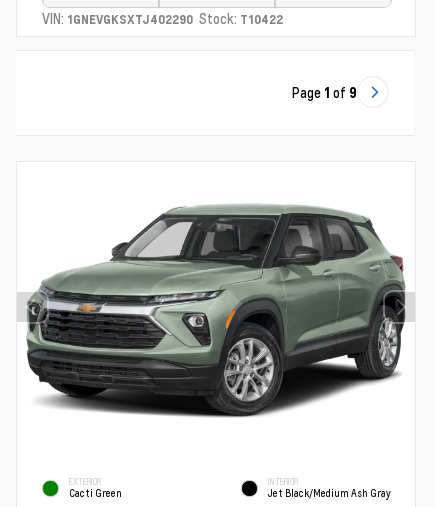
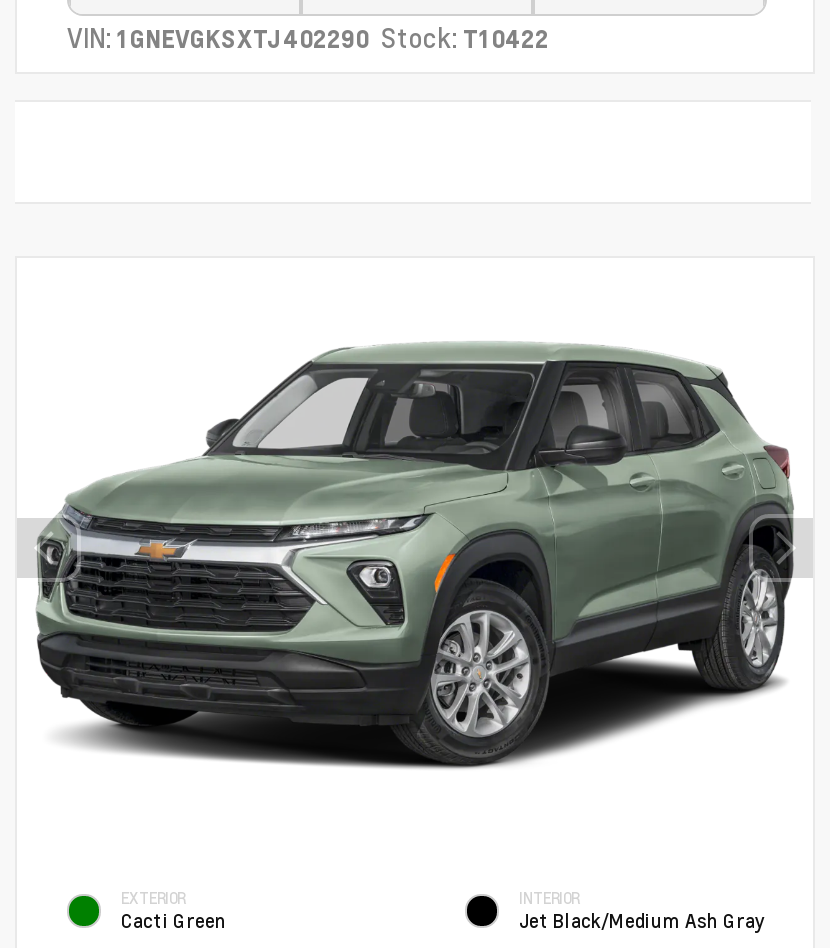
[292,84,357,102] Page 1 of 9 -> none

